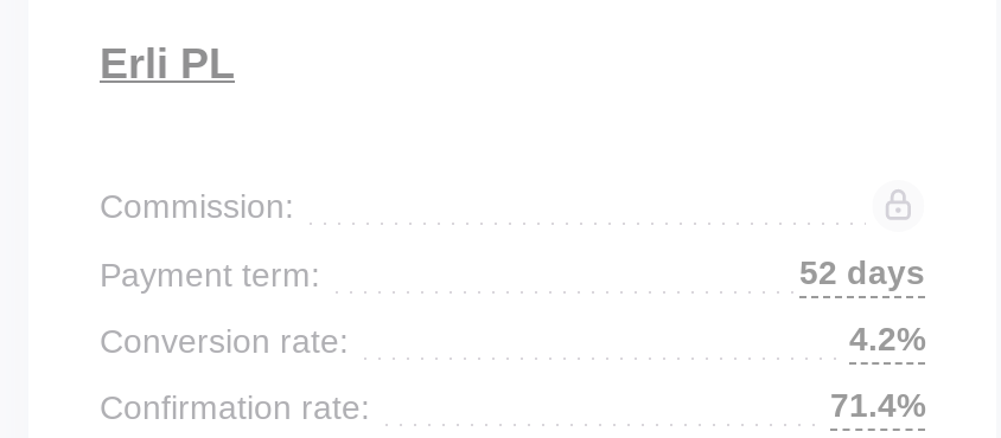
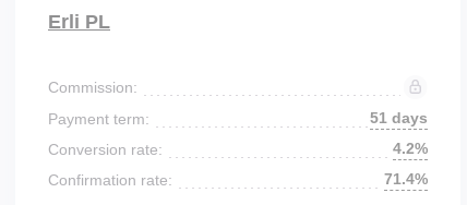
[799,253,925,291] 52 days -> [370,109,428,126] 51 days

